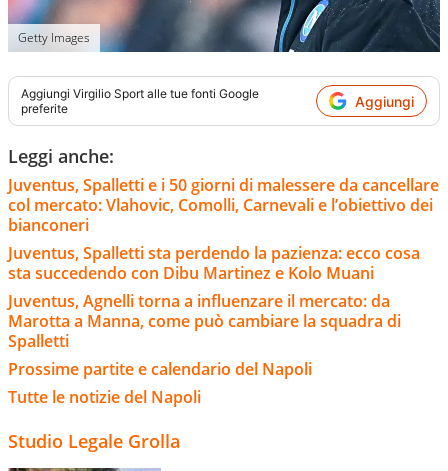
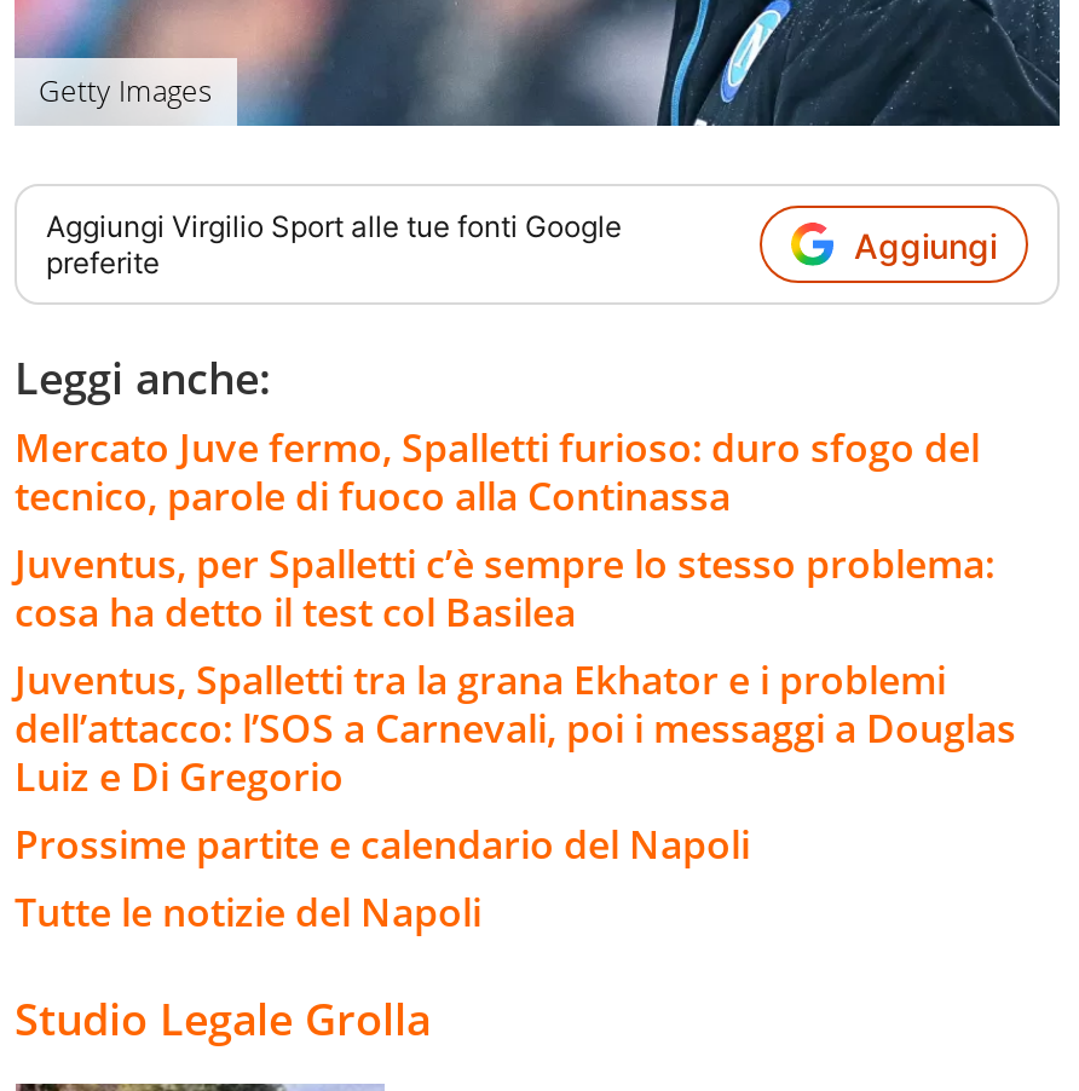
[8,174,439,352] Juventus, Spalletti e i 50 giorni di malessere da cancellare | col mercato: Vlahovic, Comolli, Carnevali e l’obiettivo dei | bianconeri | Juventus, Spalletti sta perdendo la pazienza: ecco cosa | sta succedendo con Dibu Martinez e Kolo Muani | Juventus, Agnelli torna a influenzare il mercato: da | Marotta a Manna, come può cambiare la squadra di | Spalletti -> [15,422,1016,804] Mercato Juve fermo, Spalletti furioso: duro sfogo del | tecnico, parole di fuoco alla Continassa | Juventus, per Spalletti c’è sempre lo stesso problema: | cosa ha detto il test col Basilea | Juventus, Spalletti tra la grana Ekhator e i problemi | dell’attacco: l’SOS a Carnevali, poi i messaggi a Douglas | Luiz e Di Gregorio

